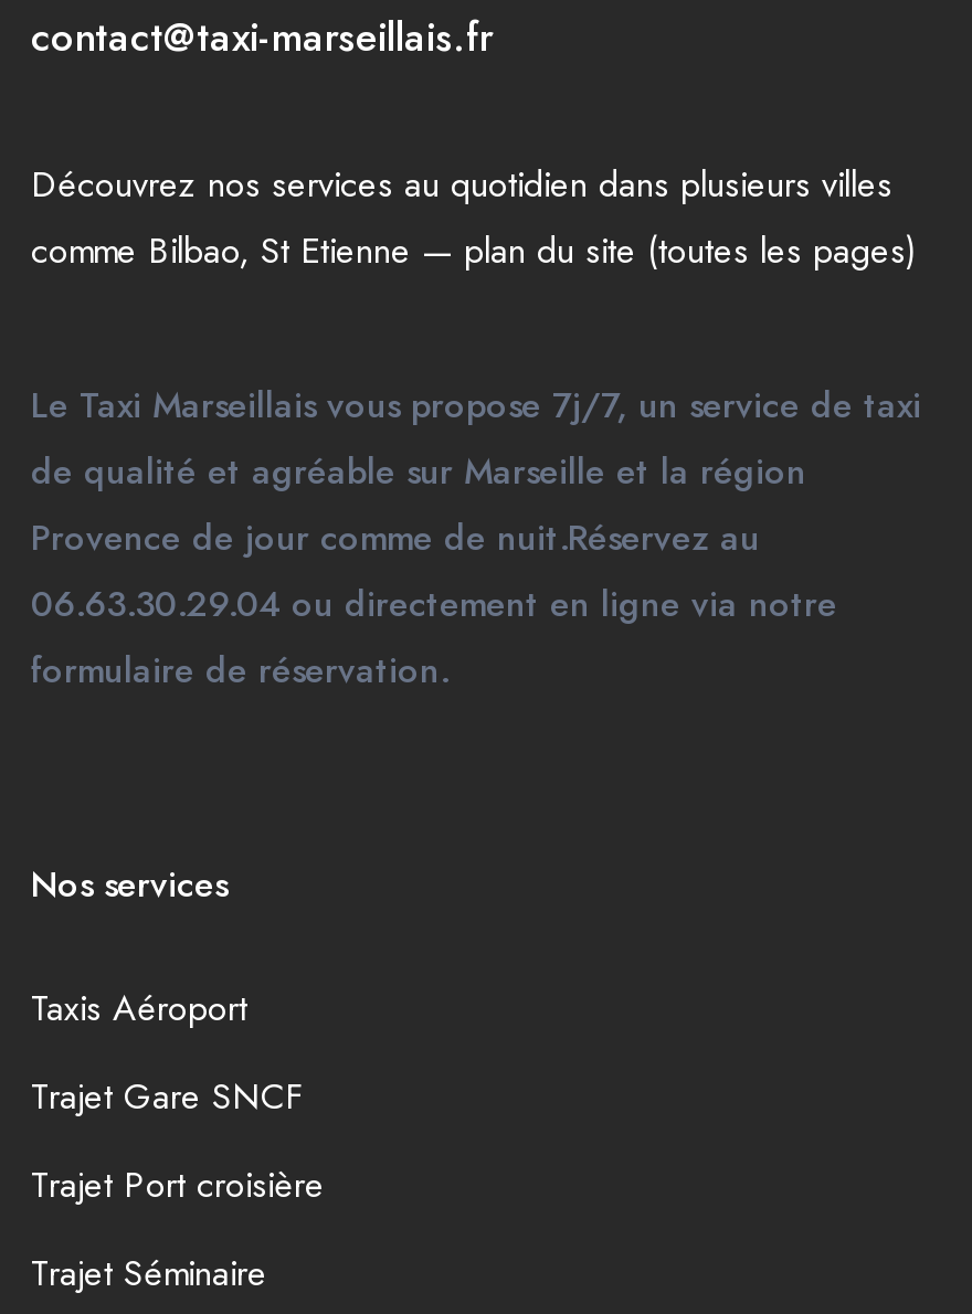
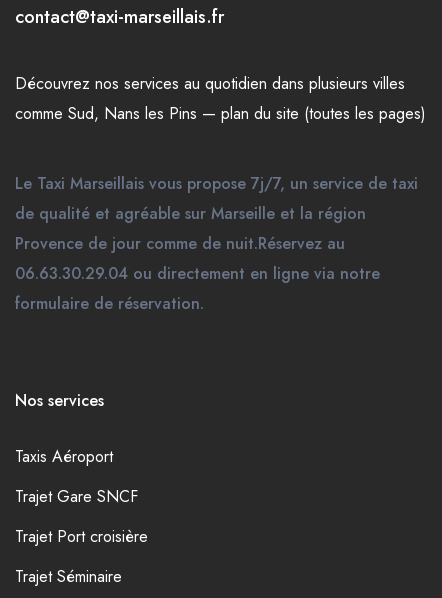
[31,226,917,276] comme Bilbao, St Etienne — plan du site (toutes les pages) -> [15,102,426,125] comme Sud, Nans les Pins — plan du site (toutes les pages)

